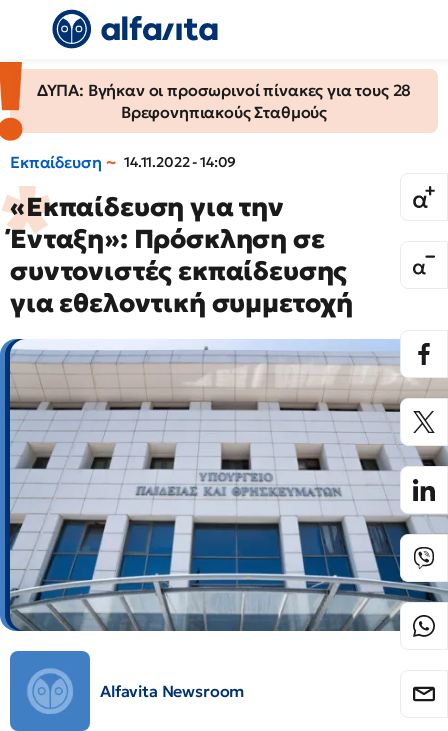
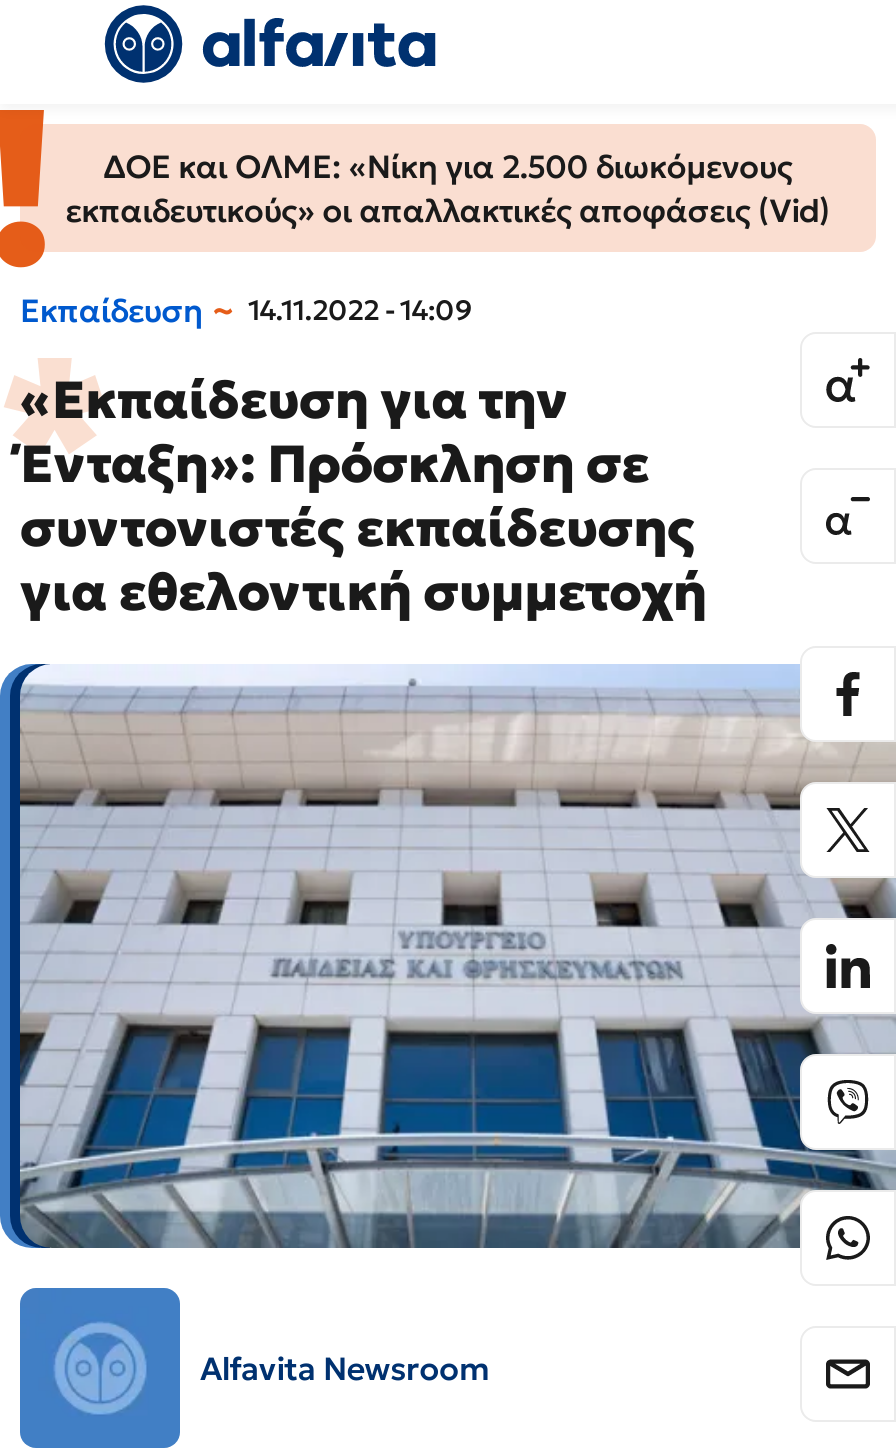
[37,80,411,122] ΔΥΠΑ: Βγήκαν οι προσωρινοί πίνακες για τους 28 | Βρεφονηπιακούς Σταθμούς -> [66,146,830,230] ΔΟΕ και ΟΛΜΕ: «Νίκη για 2.500 διωκόμενους | εκπαιδευτικούς» οι απαλλακτικές αποφάσεις (Vid)

